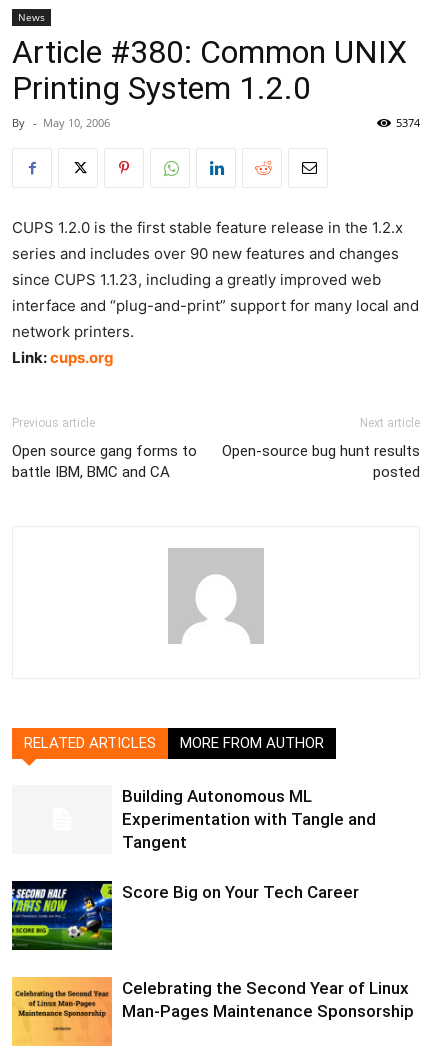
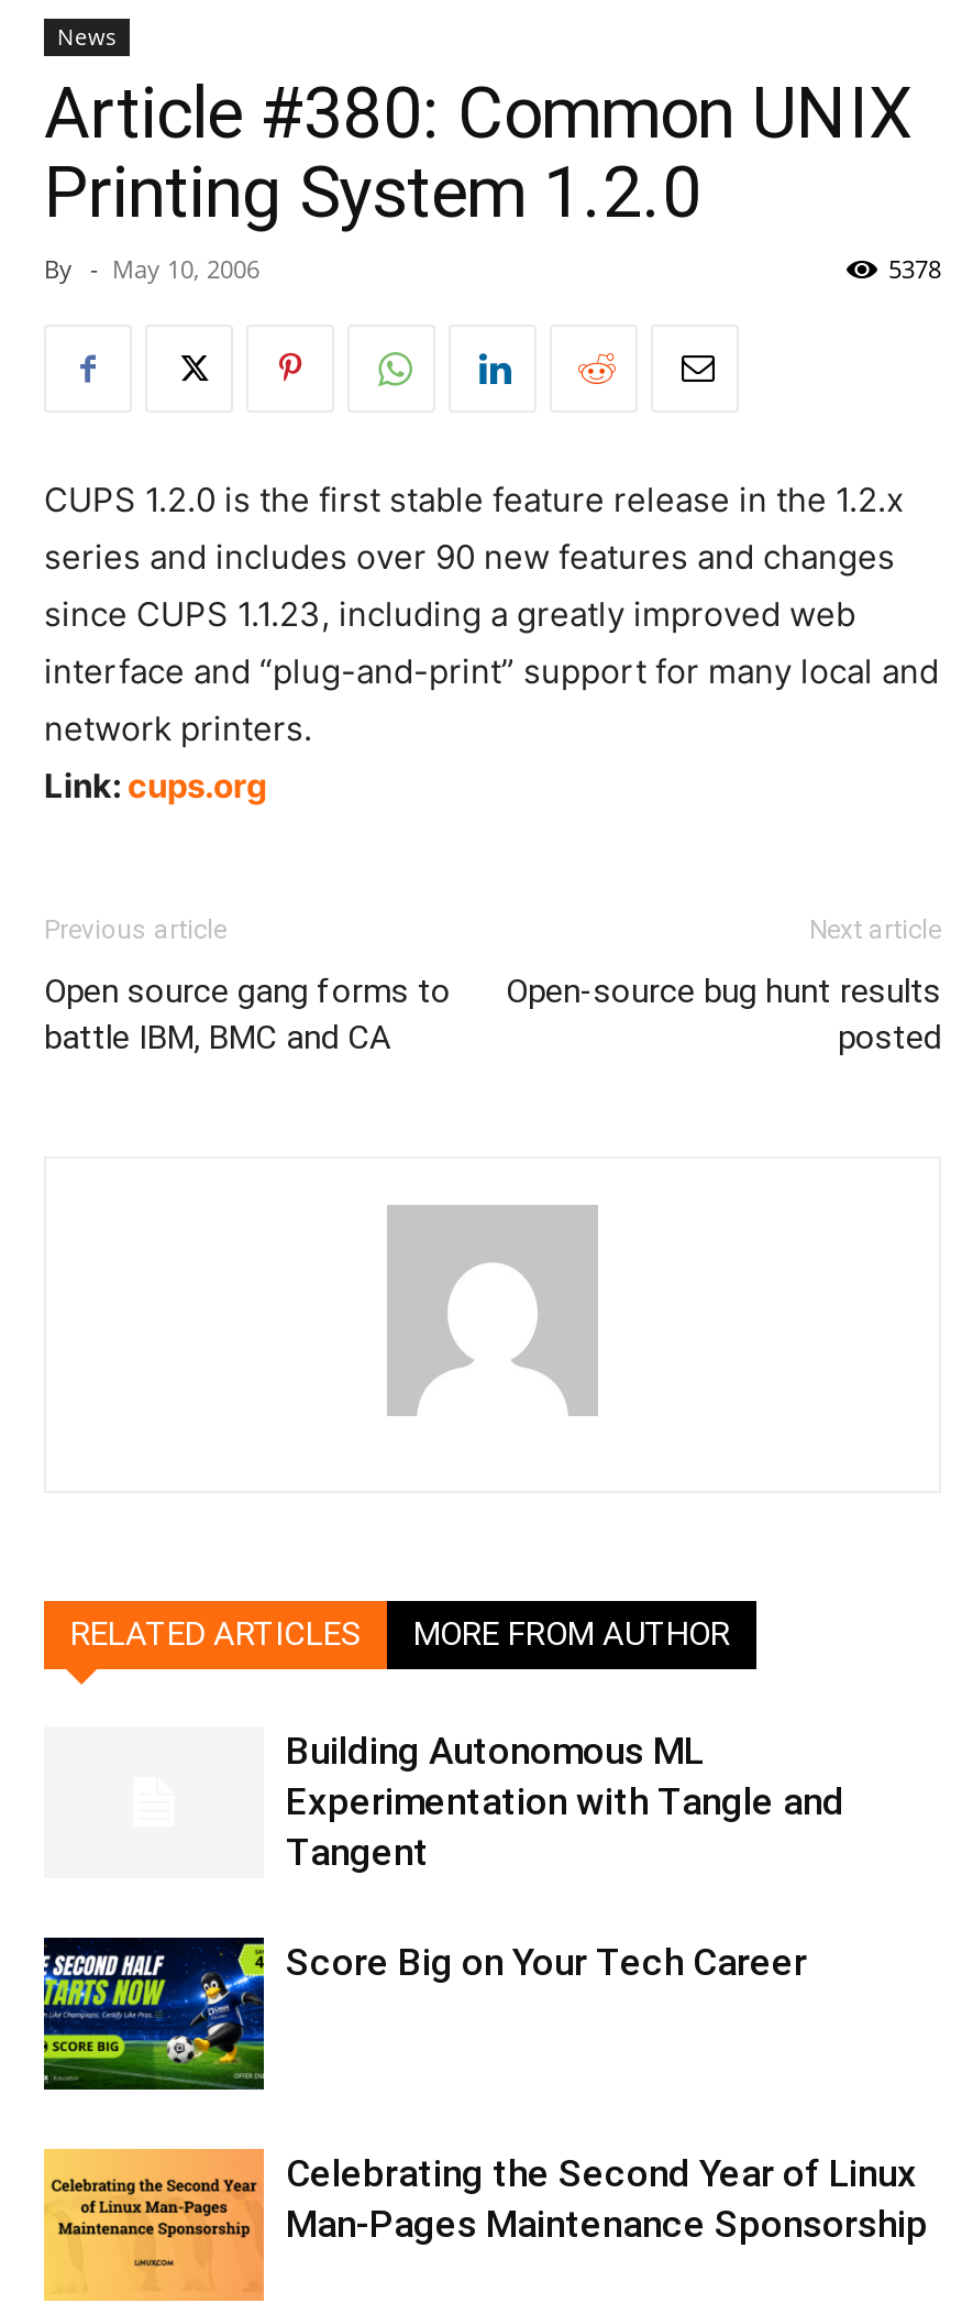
[396,115,420,130] 5374 -> [888,252,941,285] 5378

